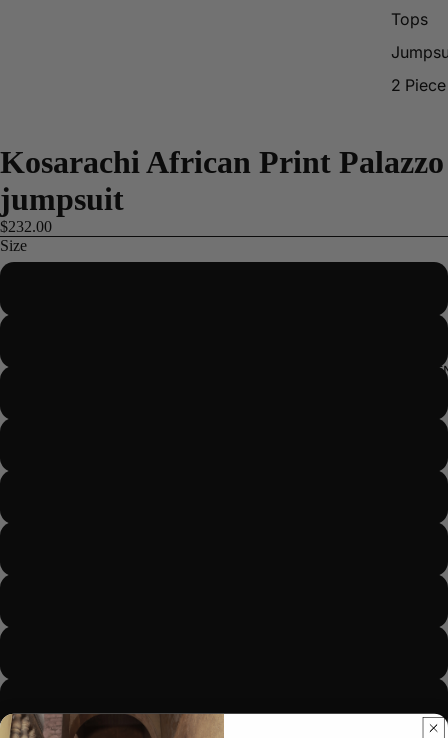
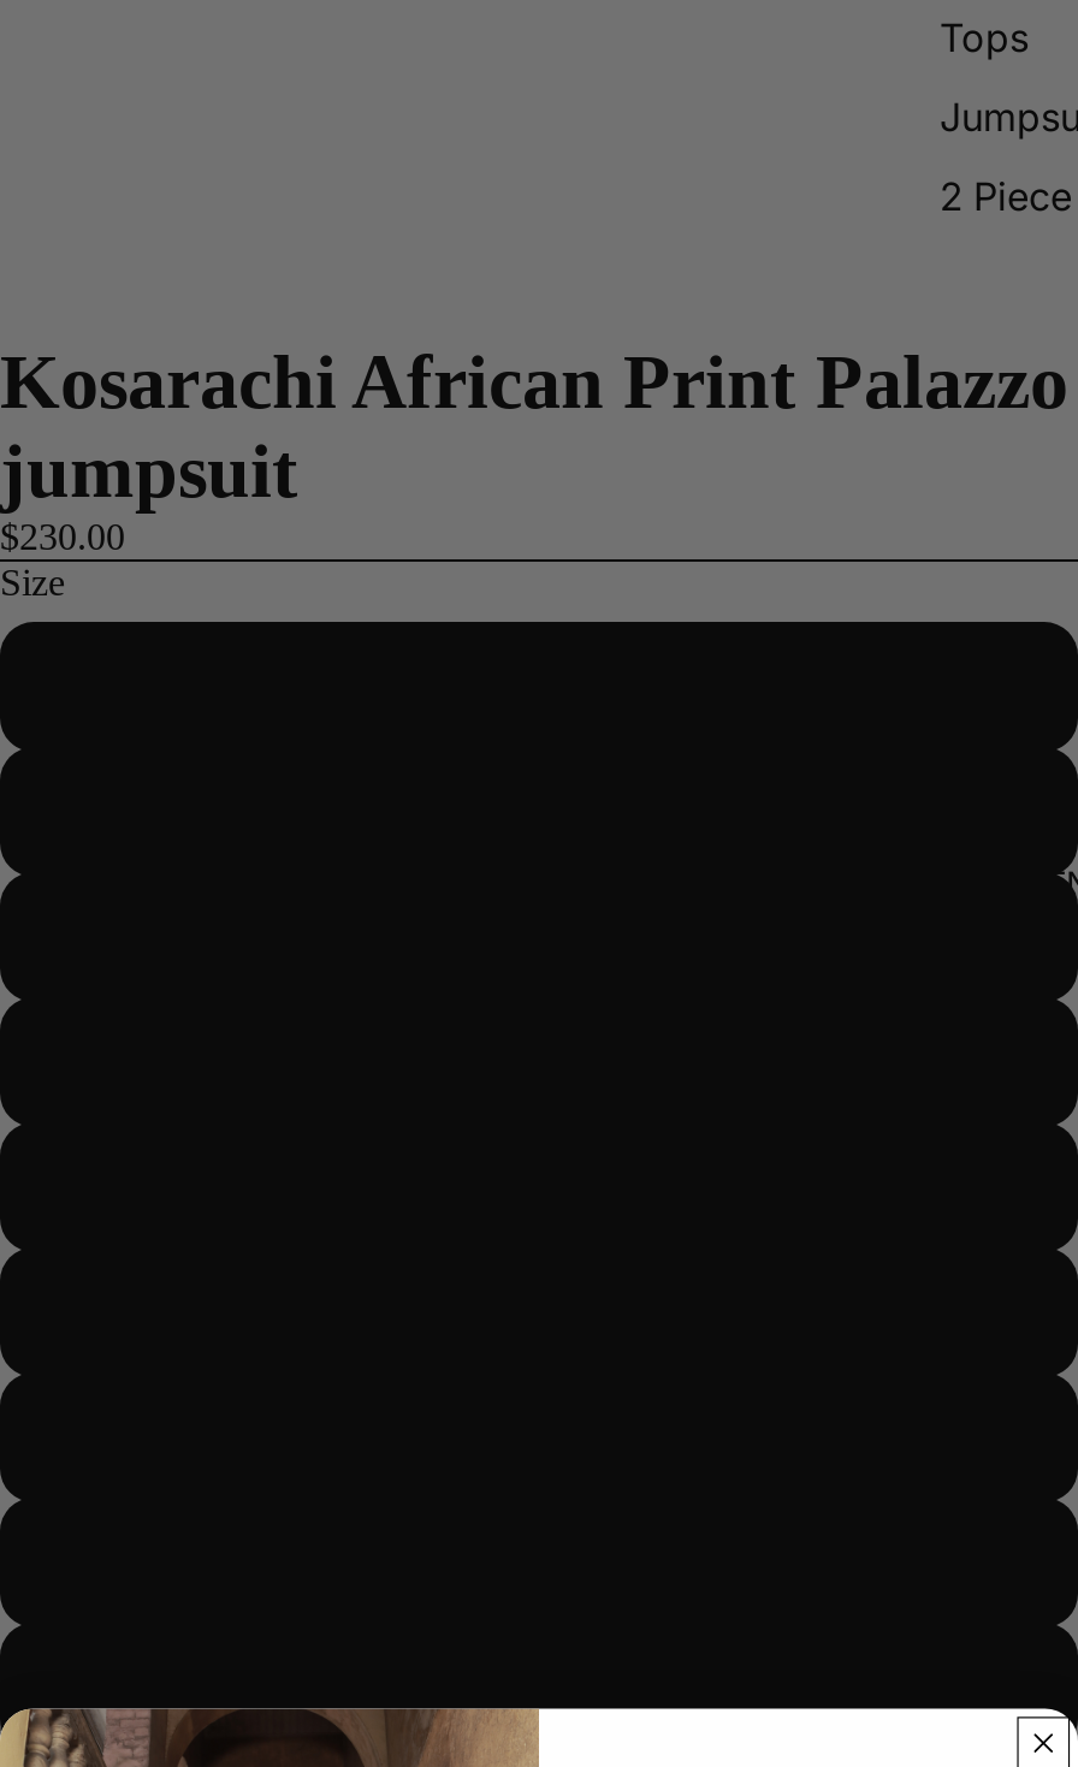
[0,218,52,235] $232.00 -> [0,516,125,557] $230.00

